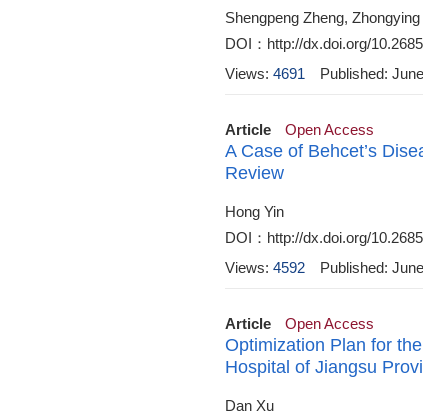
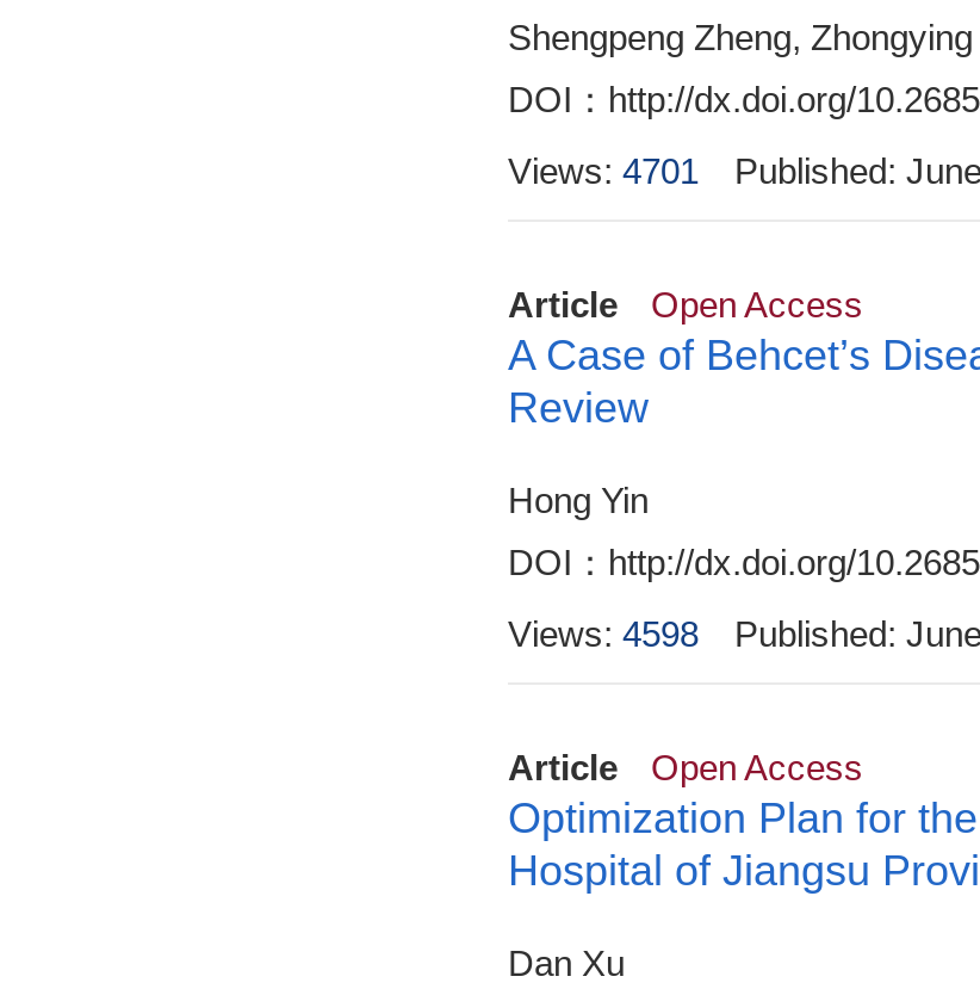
[225,65,305,82] Views: 4691 -> [508,150,699,191] Views: 4701
[225,259,305,276] Views: 4592 -> [508,613,699,654] Views: 4598

